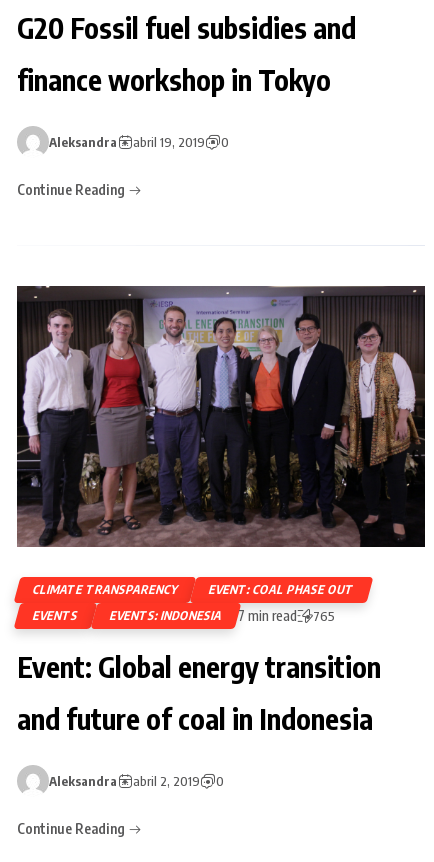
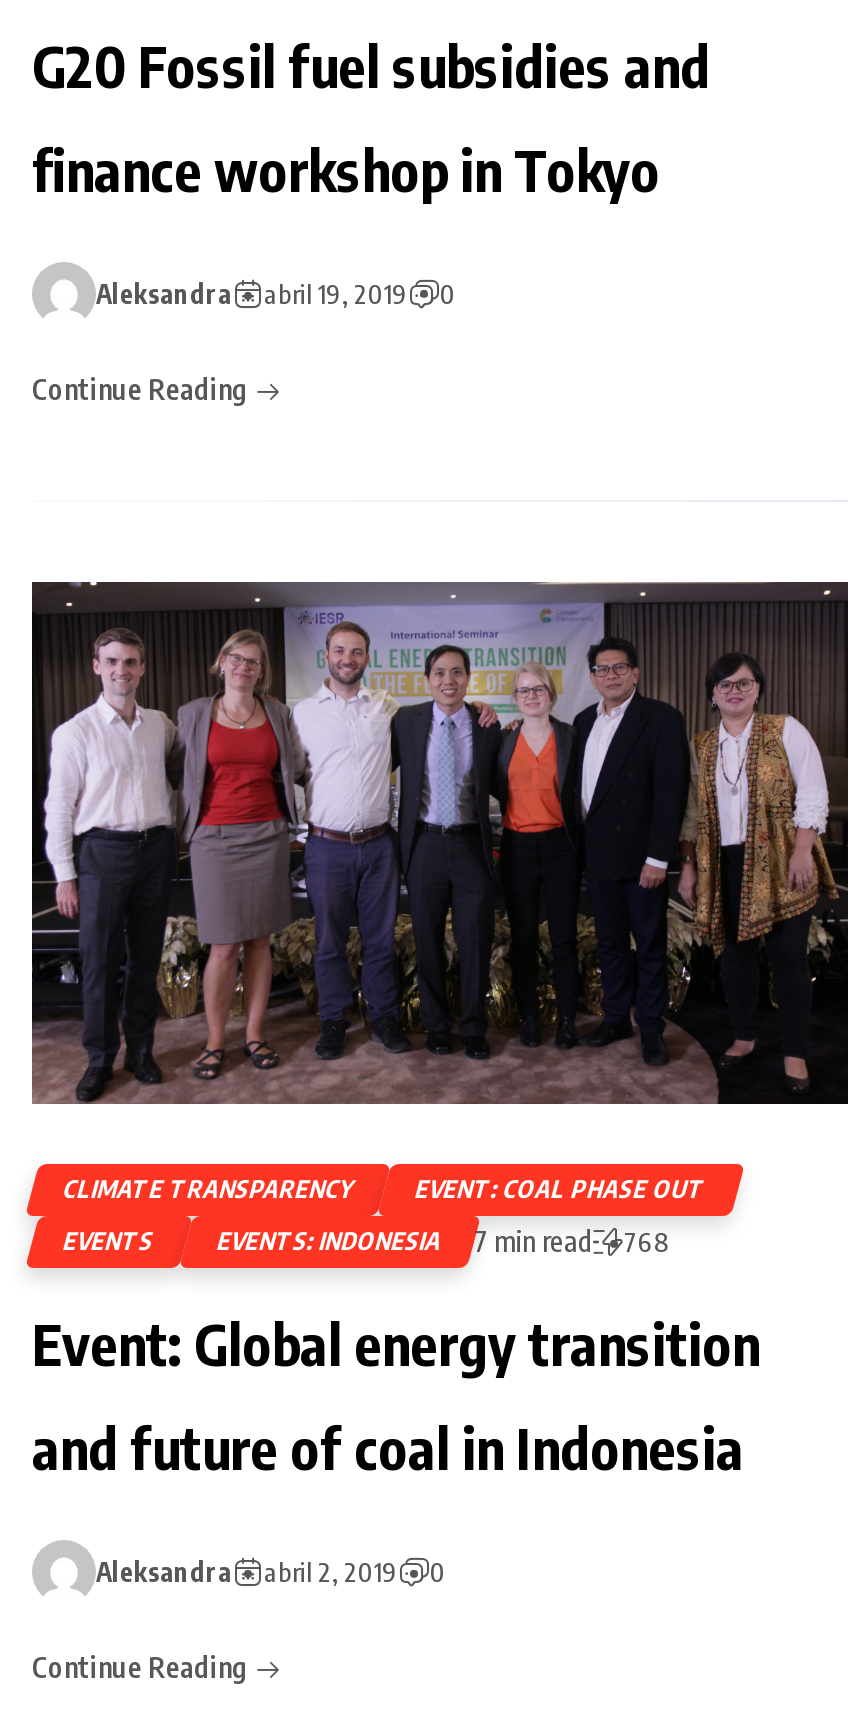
[31,607,335,624] EVENTS EVENTS: INDONESIA 7 min read 765 -> [60,1225,670,1259] EVENTS EVENTS: INDONESIA 7 min read 768

